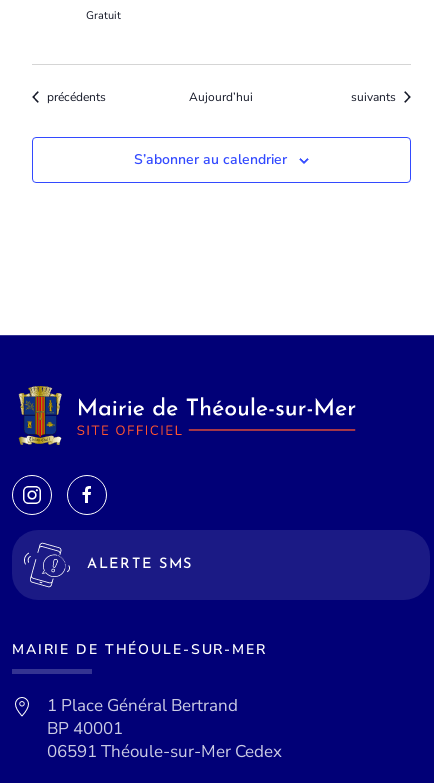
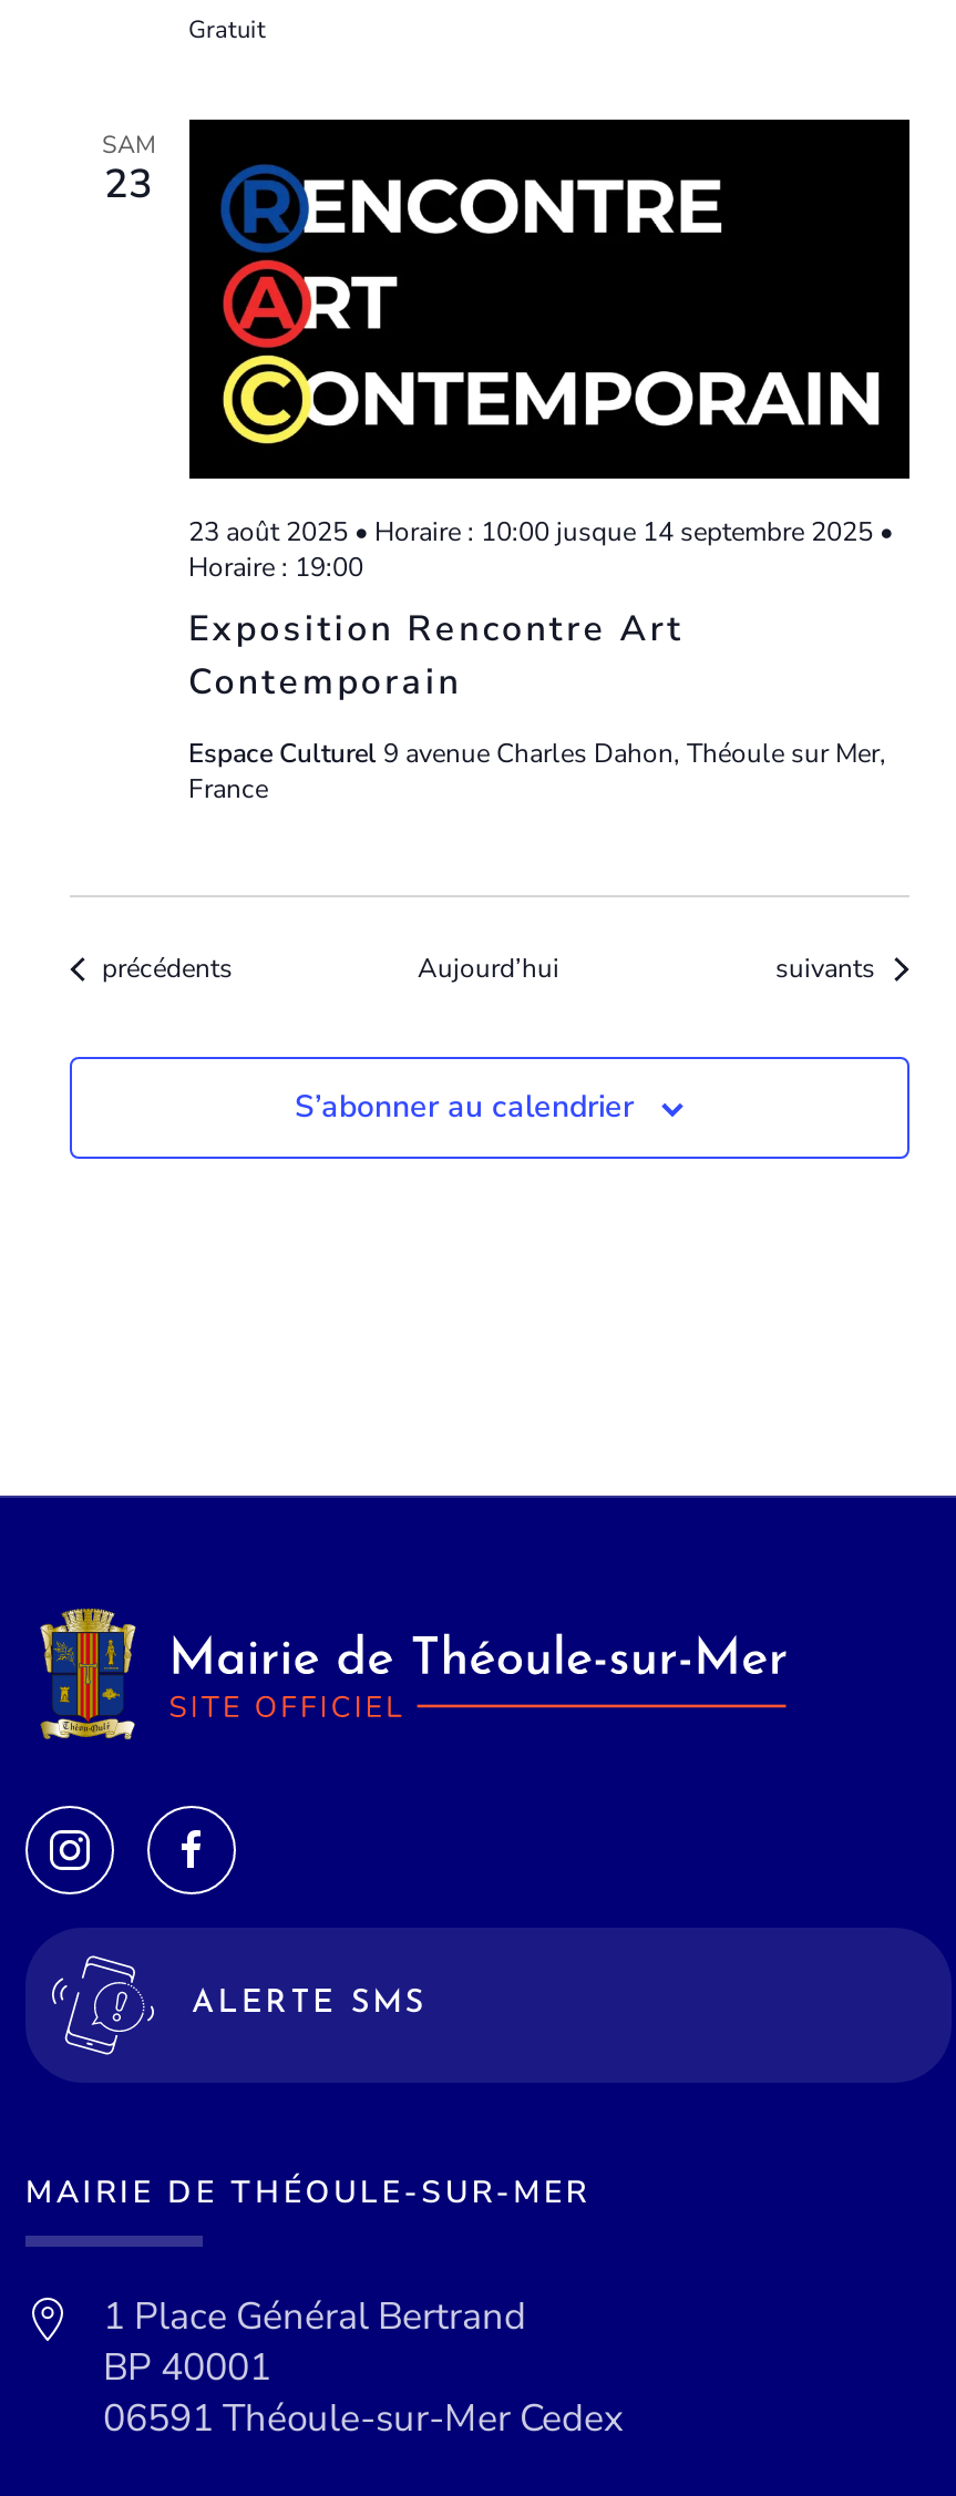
none -> [102,127,155,209] SAM | 23
none -> [187,116,912,585] [image] | 23 août 2025 • Horaire : 10:00 jusque 14 septembre 2025 • | Horaire : 19:00
none -> [188,605,684,707] Exposition Rencontre Art | Contemporain
none -> [188,735,886,806] Espace Culturel 9 avenue Charles Dahon, Théoule sur Mer, | France

